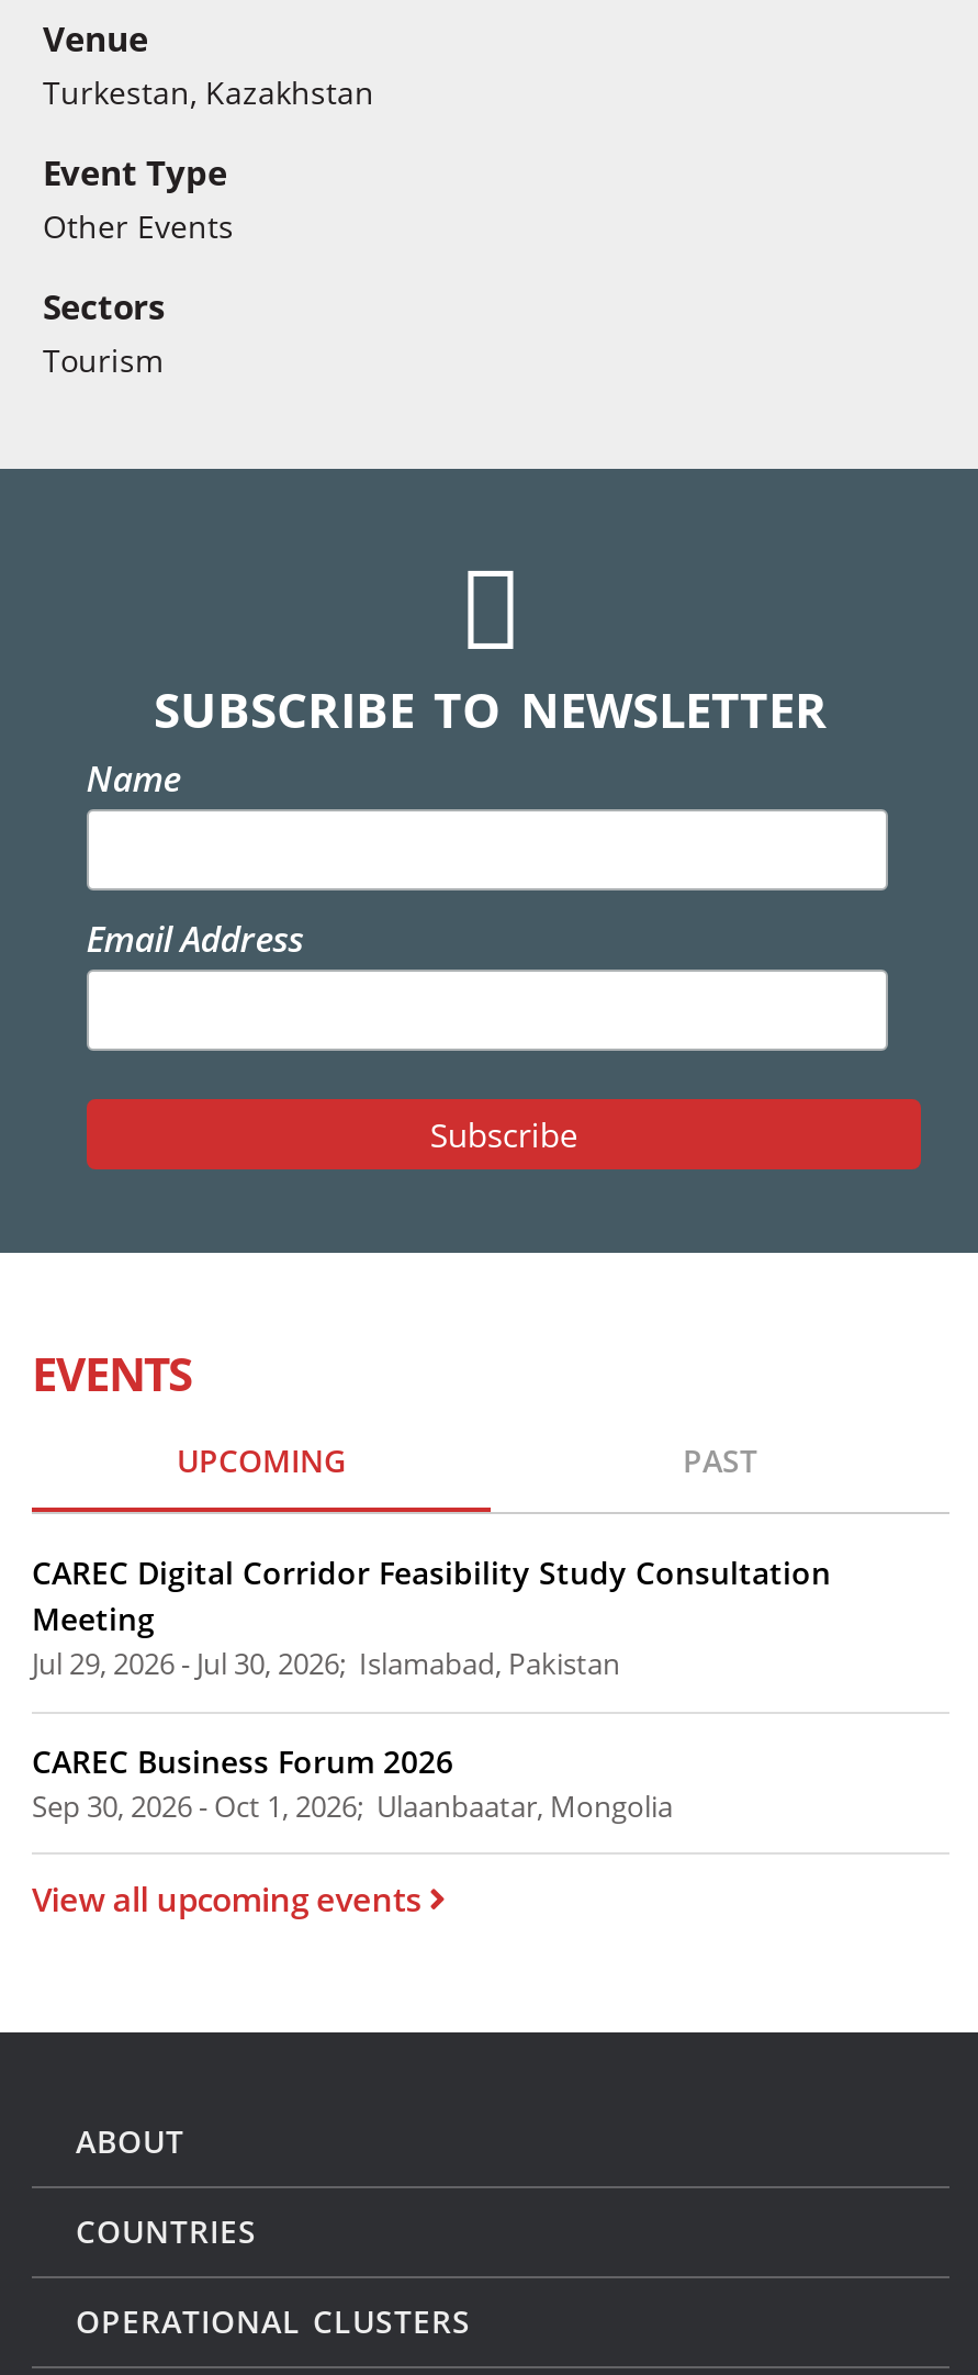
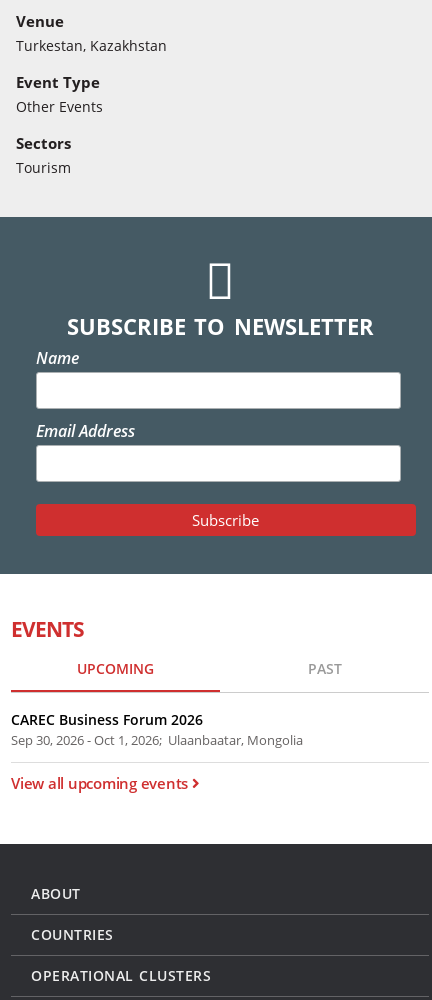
[32,1551,831,1683] CAREC Digital Corridor Feasibility Study Consultation | Meeting | Jul 29, 2026 - Jul 30, 2026; Islamabad, Pakistan -> none

